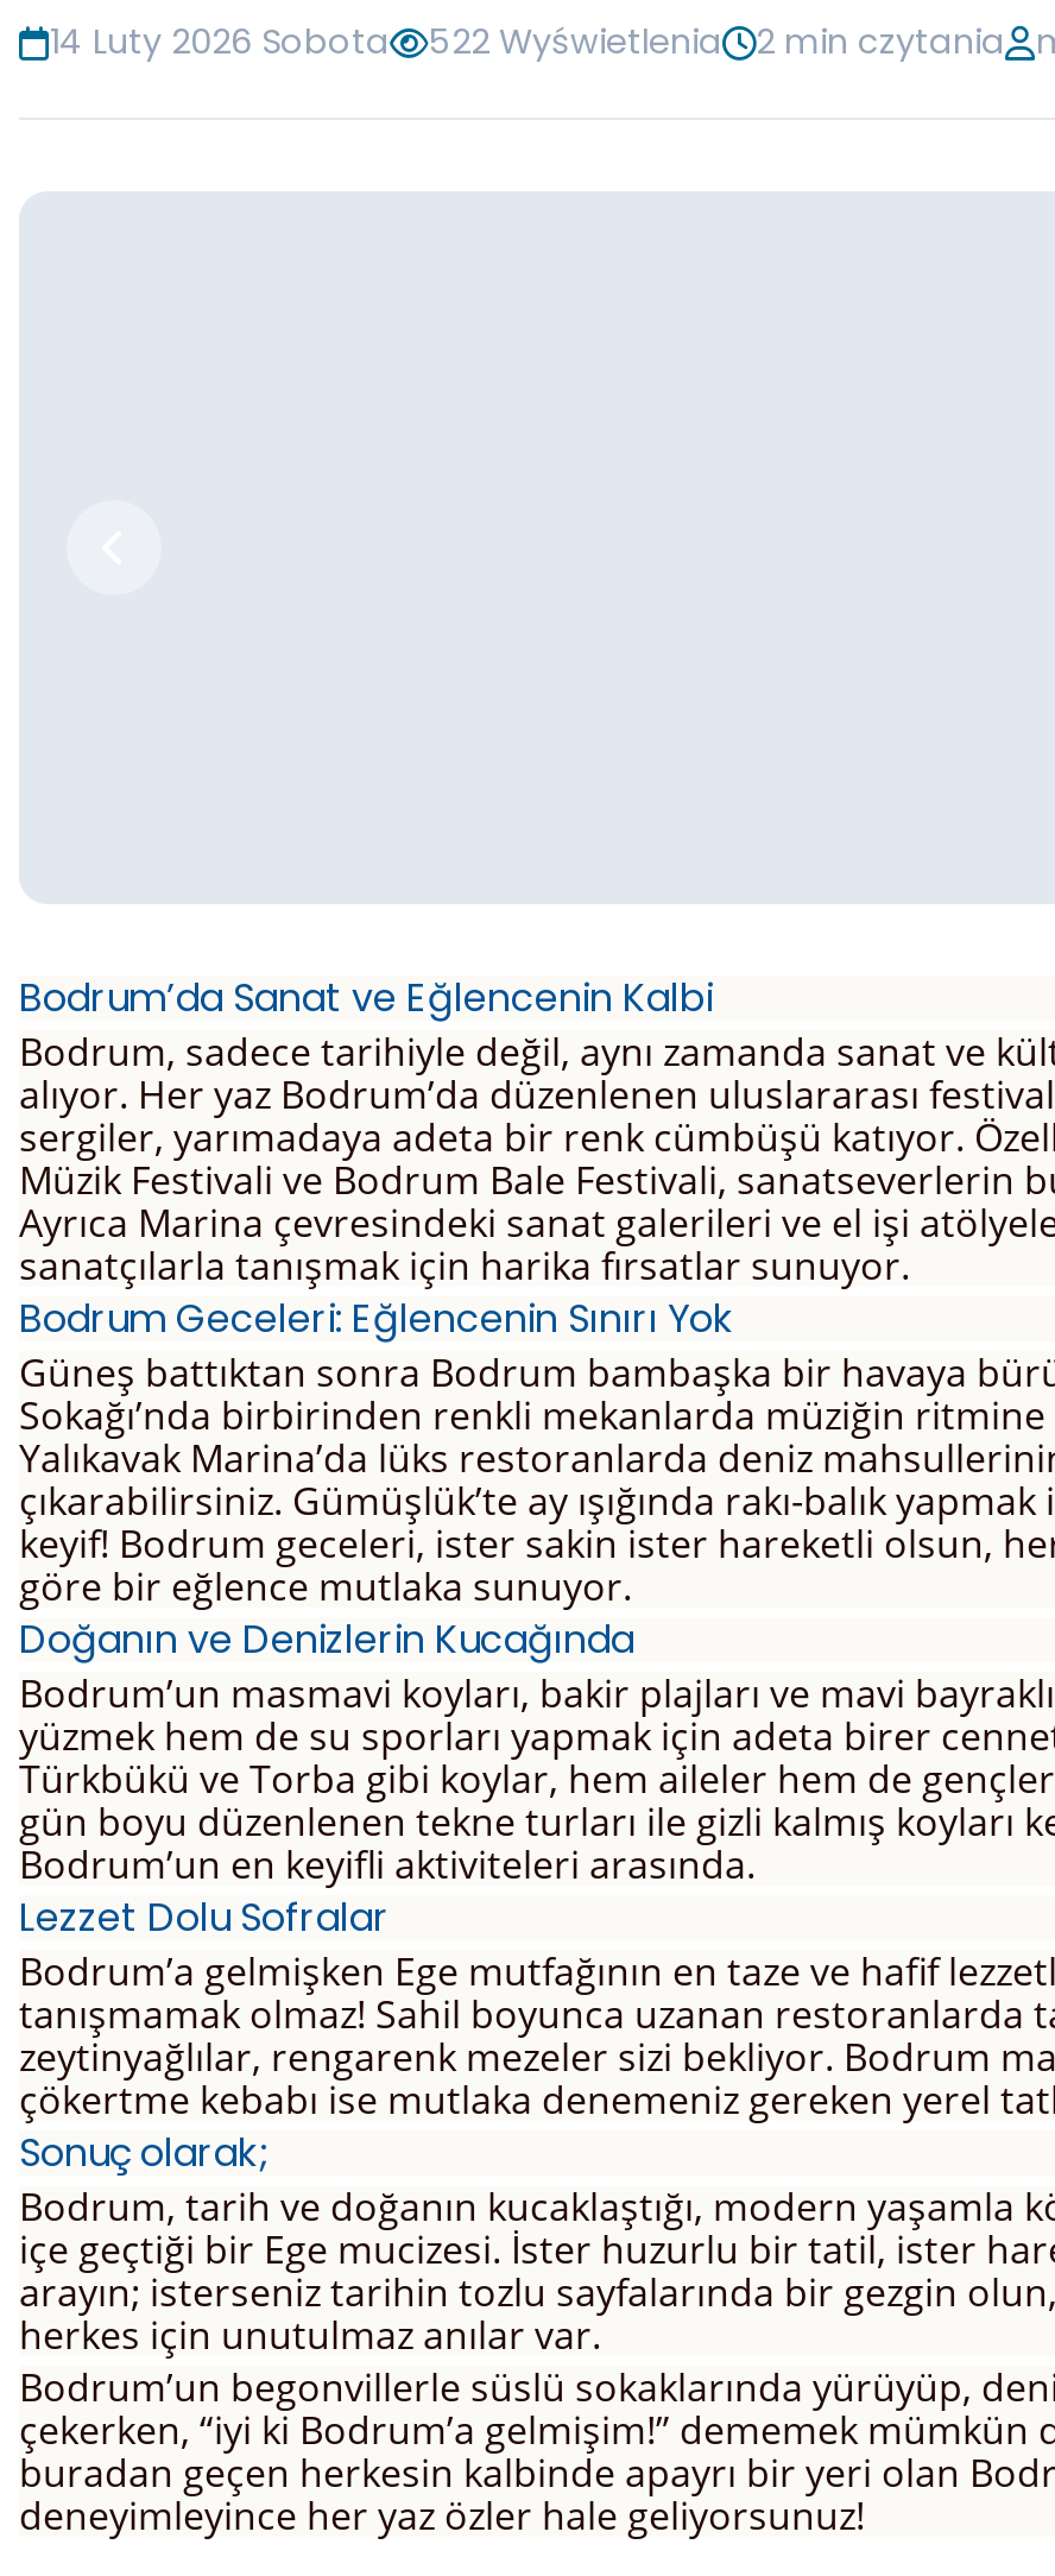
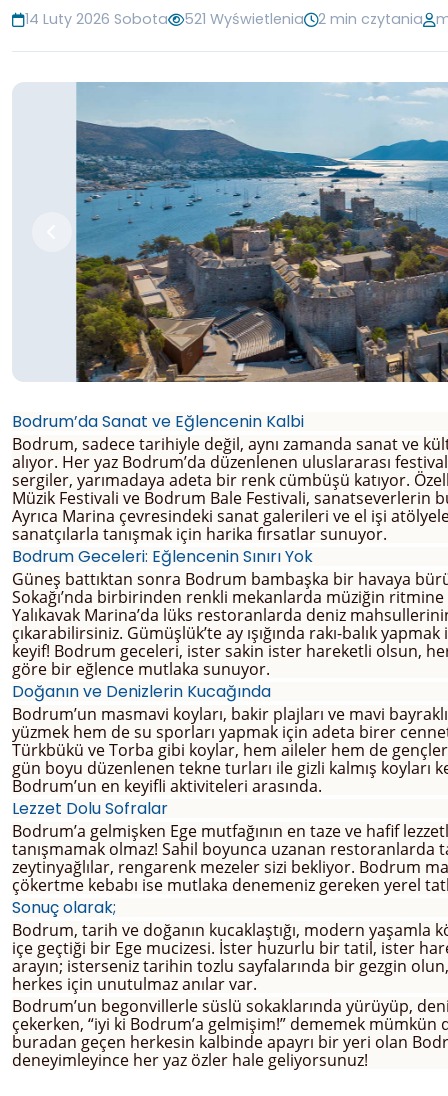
[428,18,722,65] 522 Wyświetlenia -> [184,9,304,29] 521 Wyświetlenia
none -> [75,82,445,383] [image]

